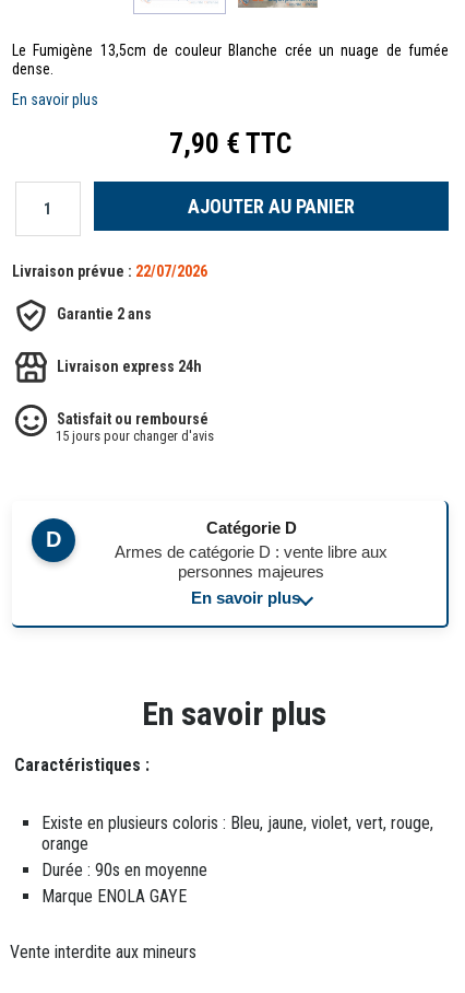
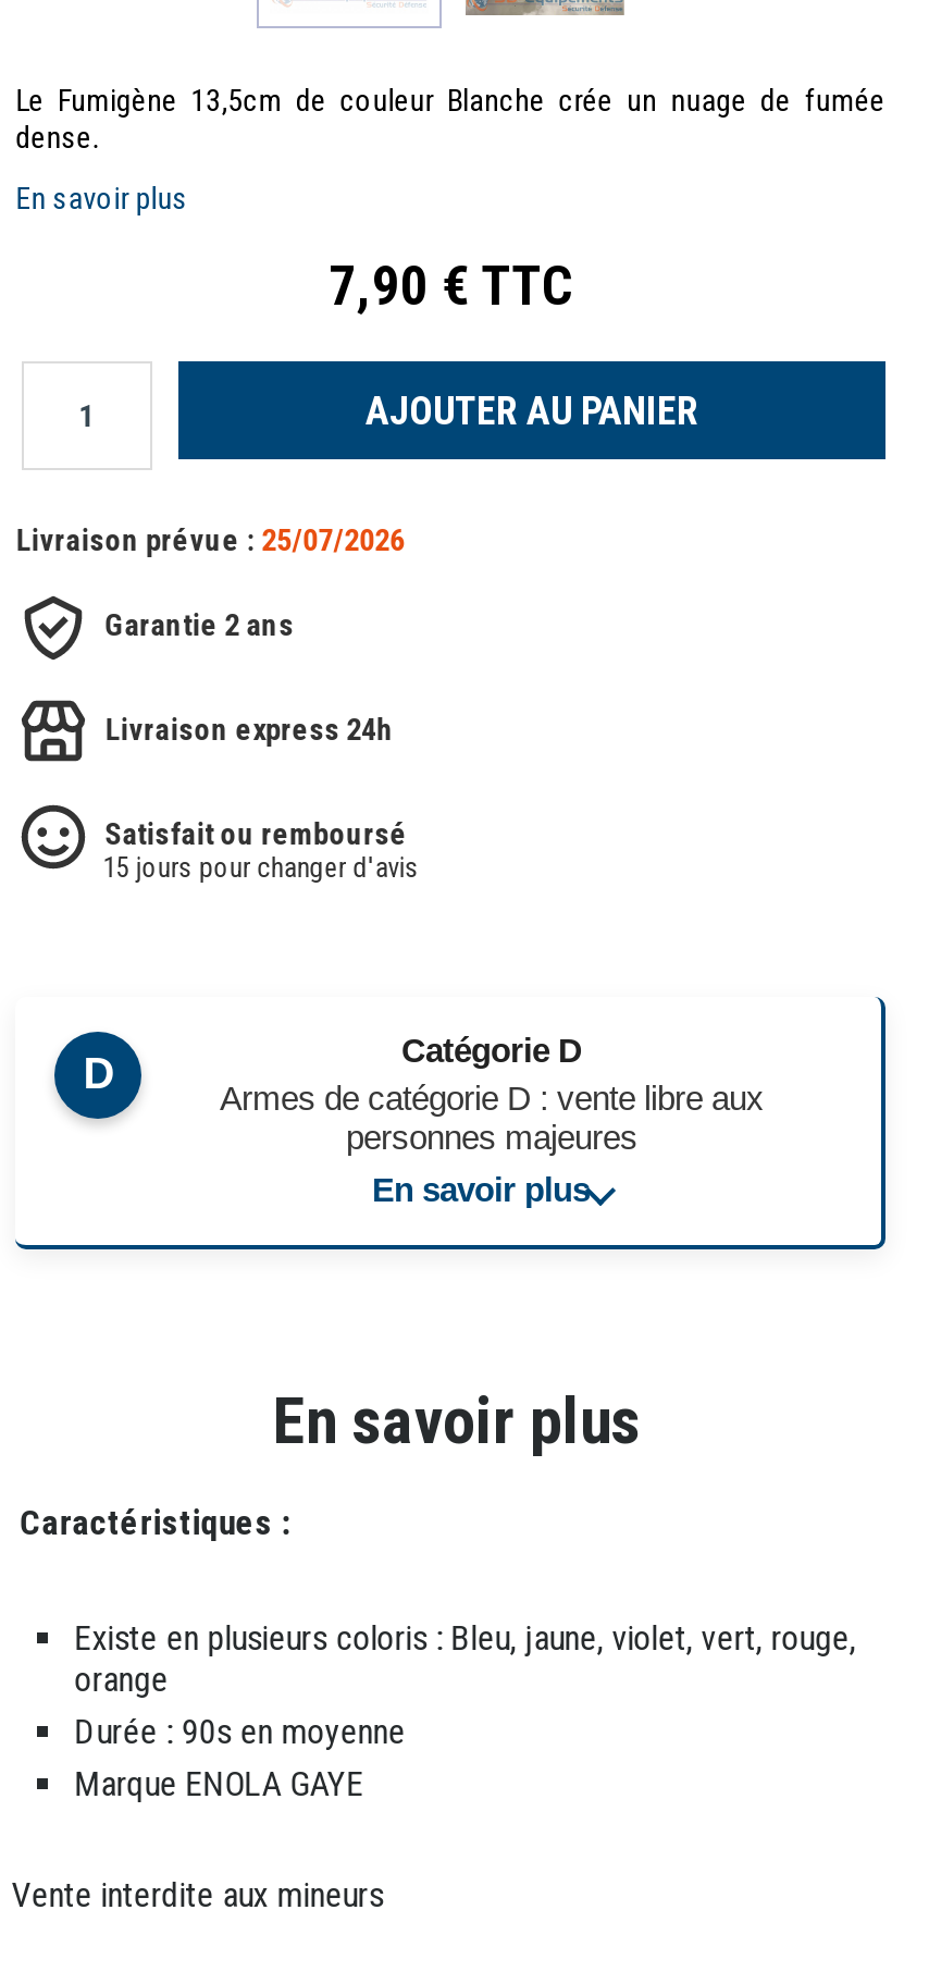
[12,262,208,279] Livraison prévue : 22/07/2026 -> [16,521,405,556] Livraison prévue : 25/07/2026

